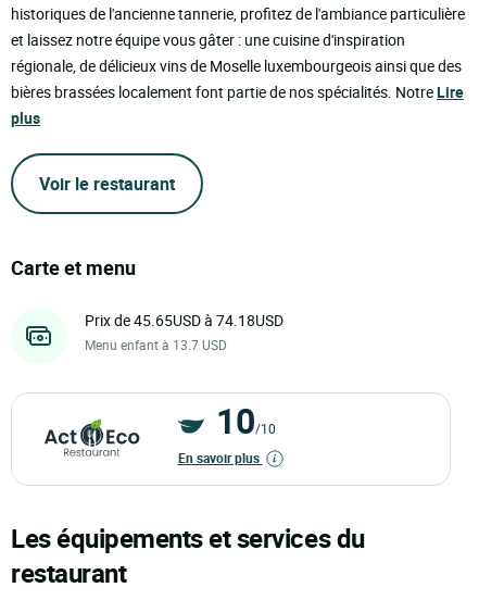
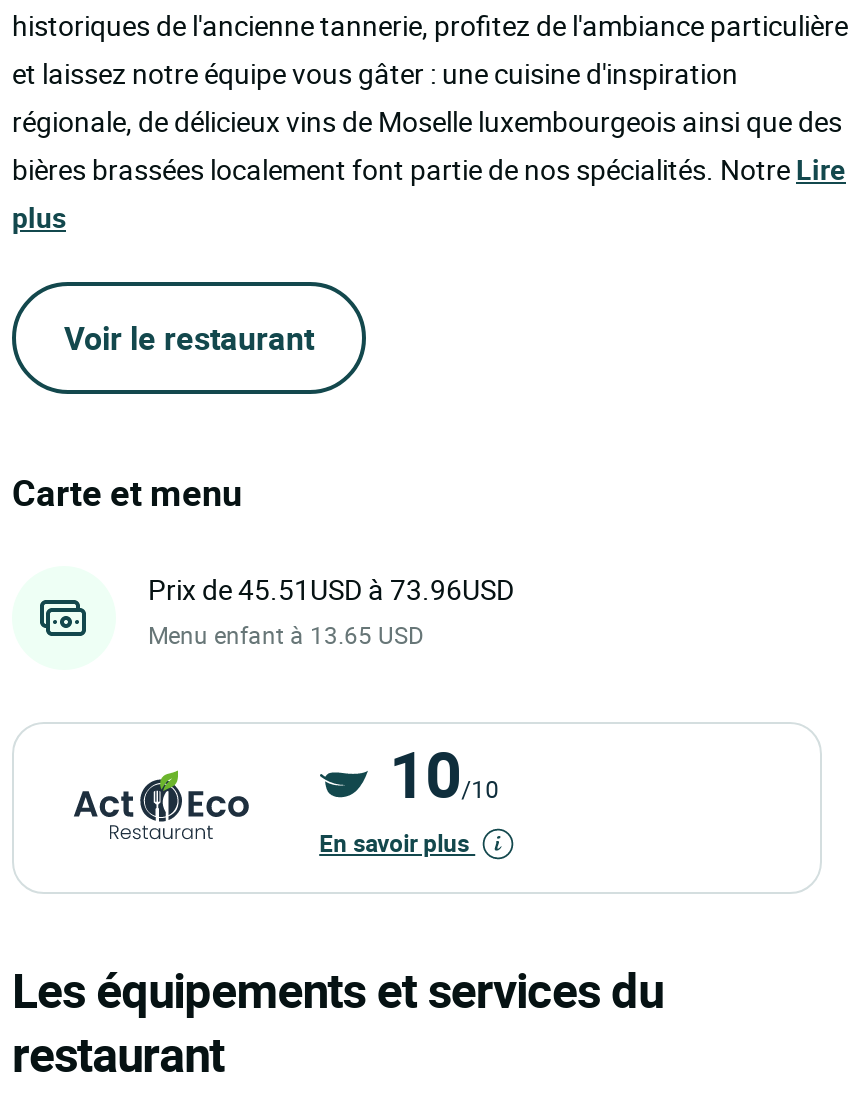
[85,309,283,330] Prix de 45.65USD à 74.18USD -> [148,569,514,607] Prix de 45.51USD à 73.96USD
[85,335,227,353] Menu enfant à 13.7 USD -> [148,617,424,649] Menu enfant à 13.65 USD

